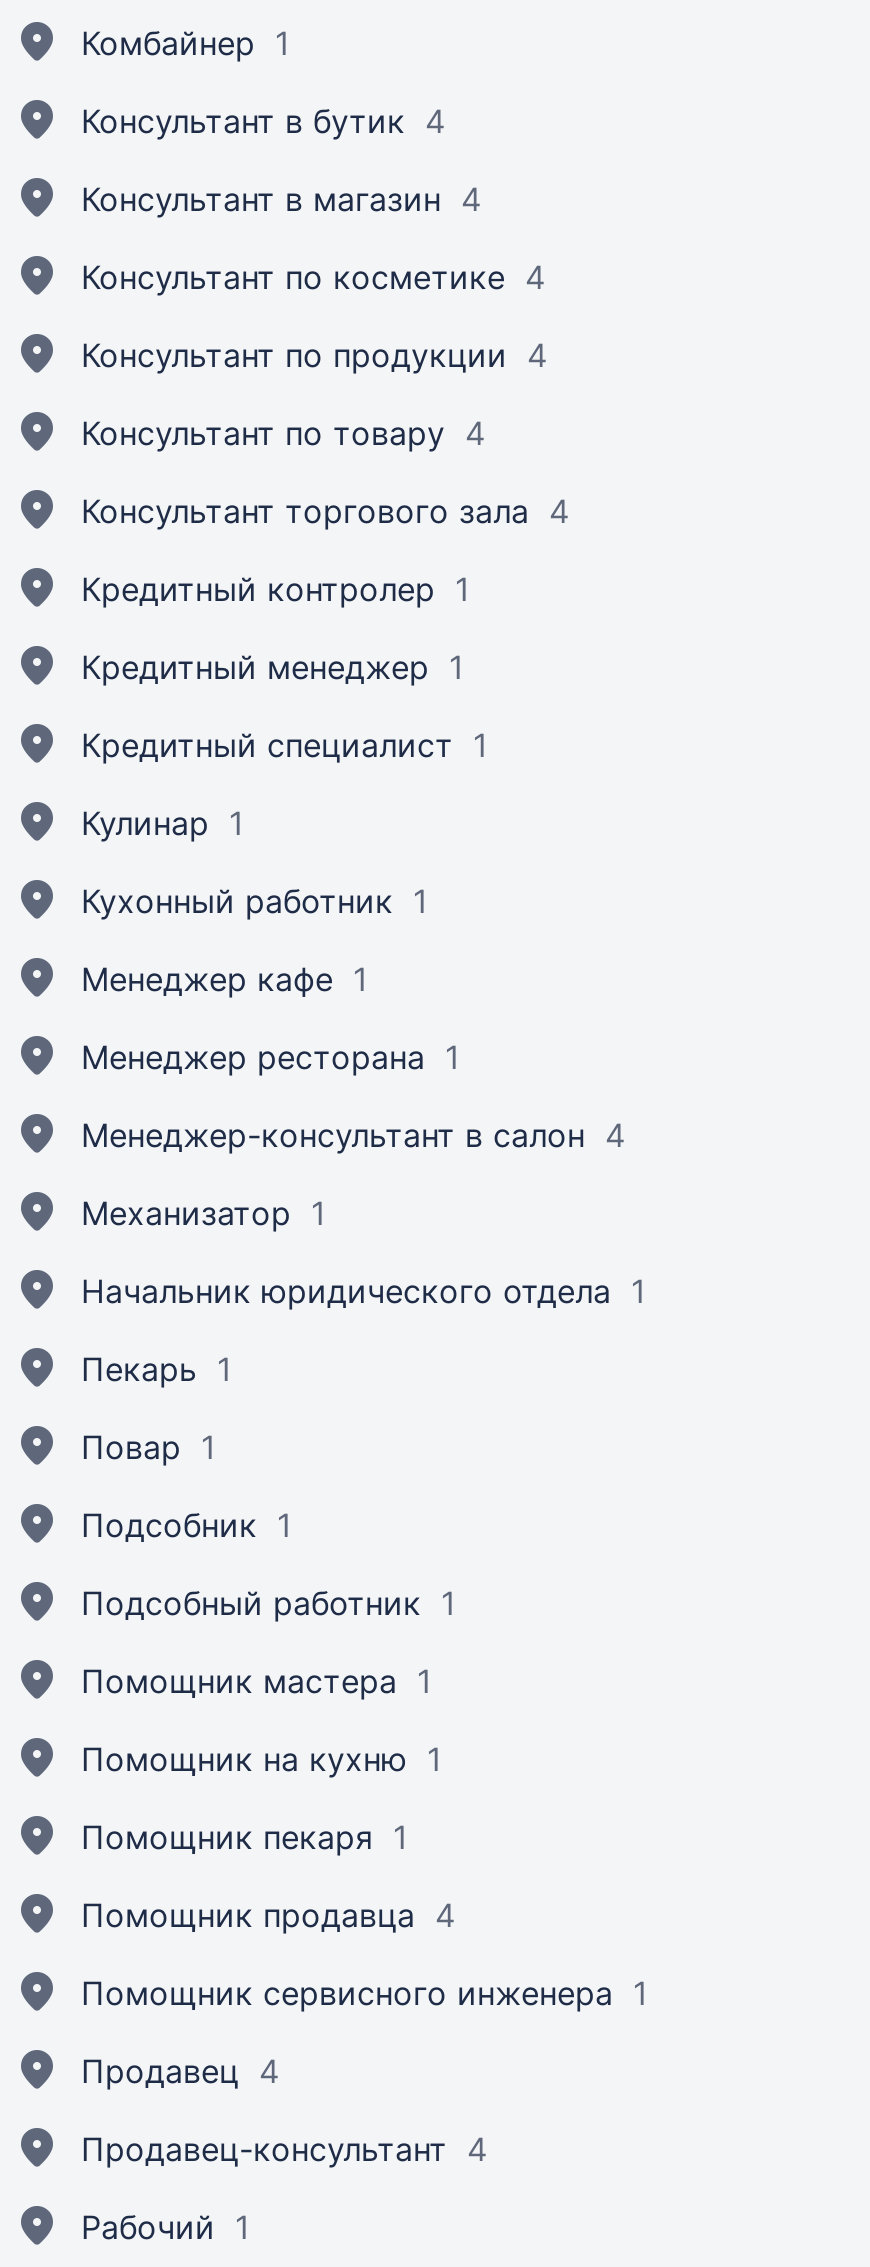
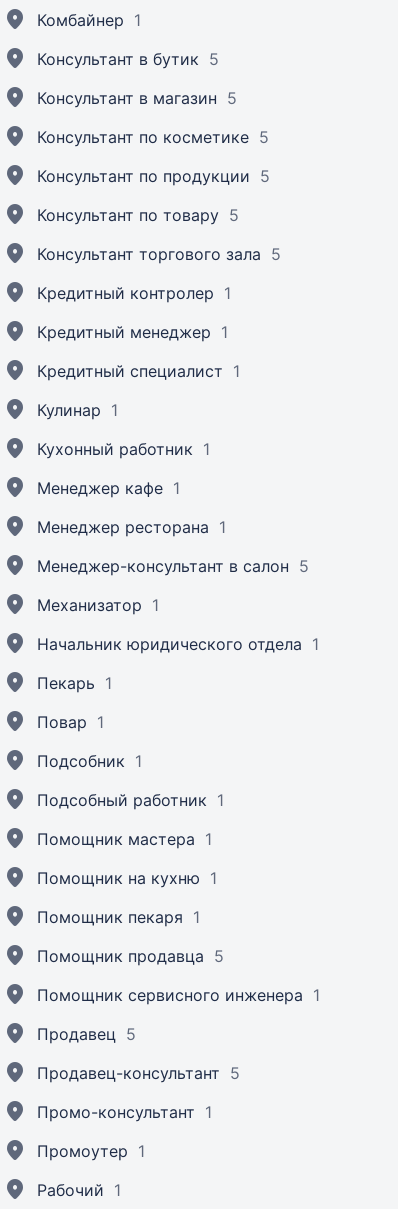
[81,101,445,141] Консультант в бутик 4 -> [37,49,219,69] Консультант в бутик 5
[81,179,481,219] Консультант в магазин 4 -> [37,88,237,108] Консультант в магазин 5
[81,257,545,297] Консультант по косметике 4 -> [37,127,269,147] Консультант по косметике 5
[81,335,547,375] Консультант по продукции 4 -> [37,166,270,186] Консультант по продукции 5
[81,413,485,453] Консультант по товару 4 -> [37,205,239,225] Консультант по товару 5
[81,491,569,531] Консультант торгового зала 4 -> [37,244,281,264] Консультант торгового зала 5
[81,1115,625,1155] Менеджер-консультант в салон 4 -> [37,556,309,576] Менеджер-консультант в салон 5
[81,1895,455,1935] Помощник продавца 4 -> [37,946,224,966] Помощник продавца 5
[81,2051,487,2169] Продавец 4 | Продавец-консультант 4 -> [37,1024,240,1161] Продавец 5 | Продавец-консультант 5 | Промо-консультант 1 | Промоутер 1

